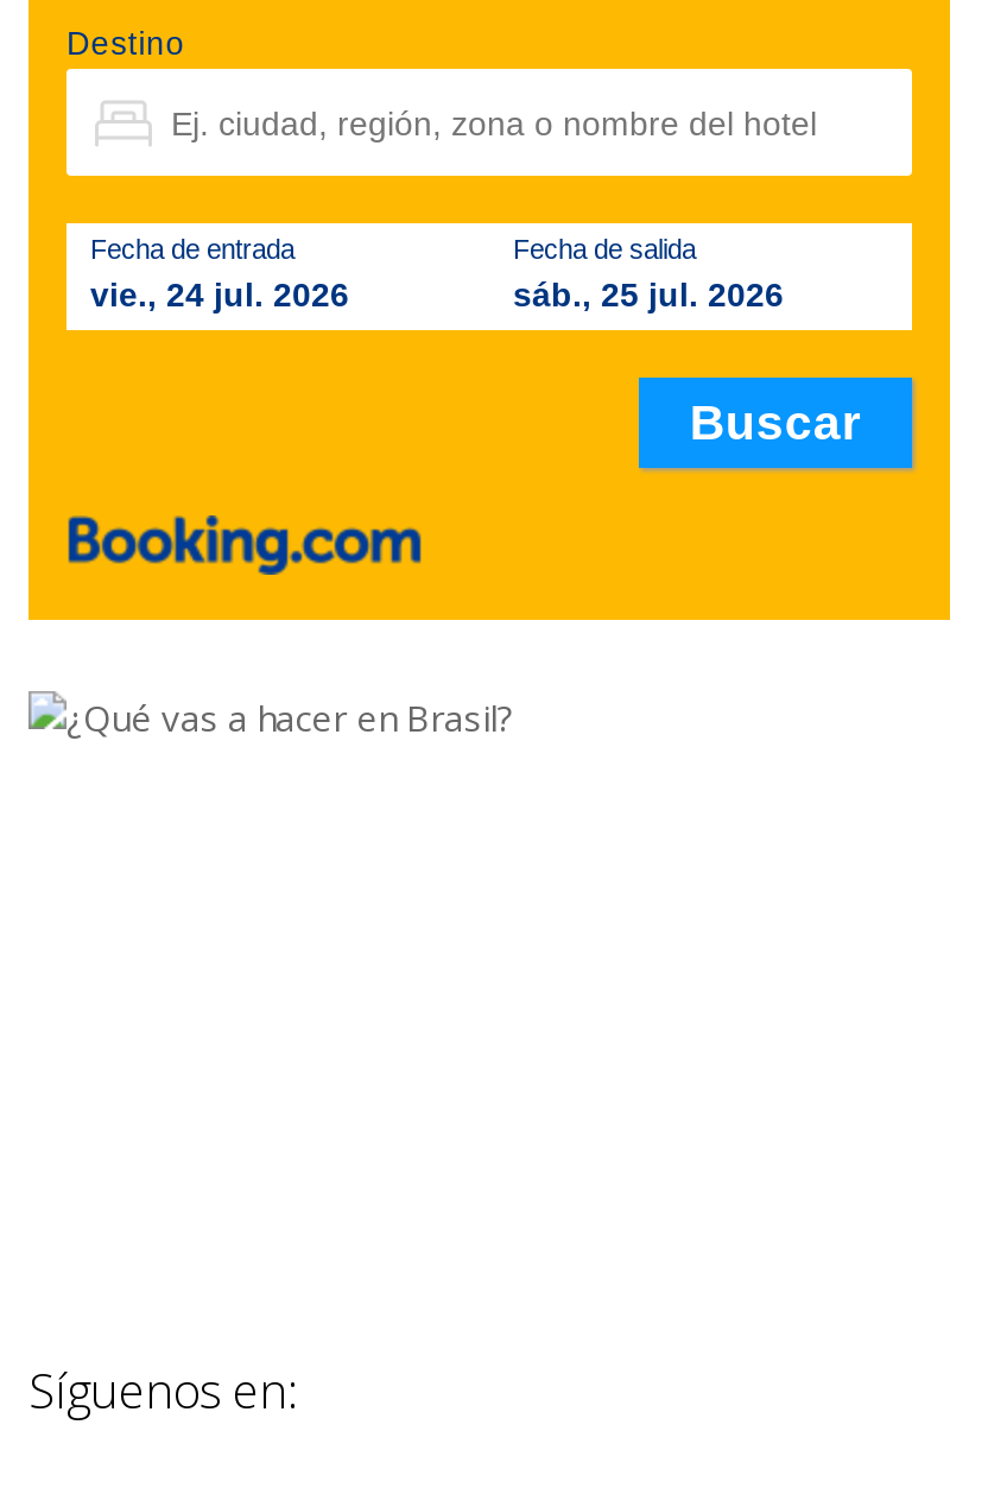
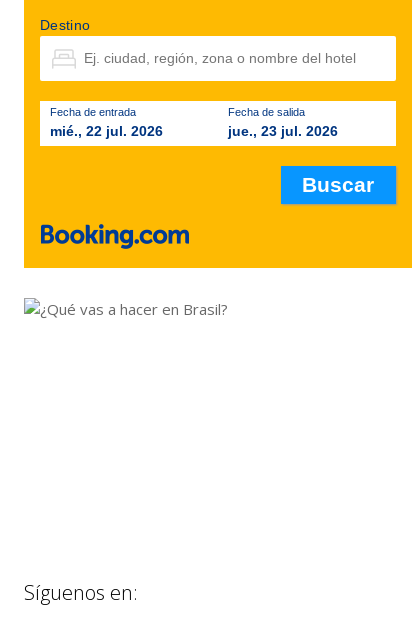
[90,276,349,314] vie., 24 jul. 2026 -> [50,123,163,139] mié., 22 jul. 2026
[513,276,784,314] sáb., 25 jul. 2026 -> [228,123,338,139] jue., 23 jul. 2026

